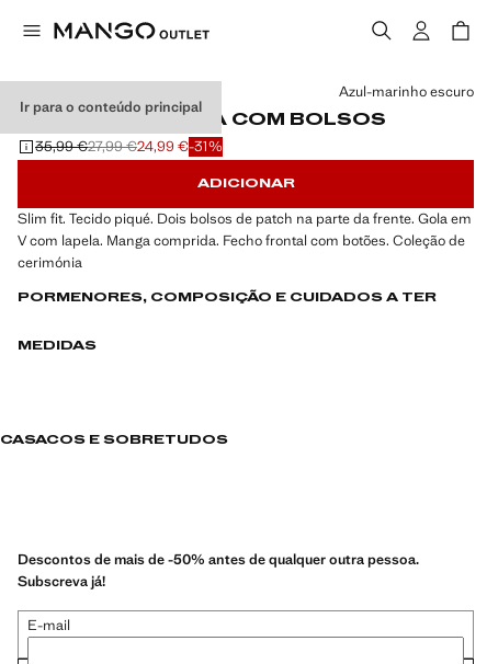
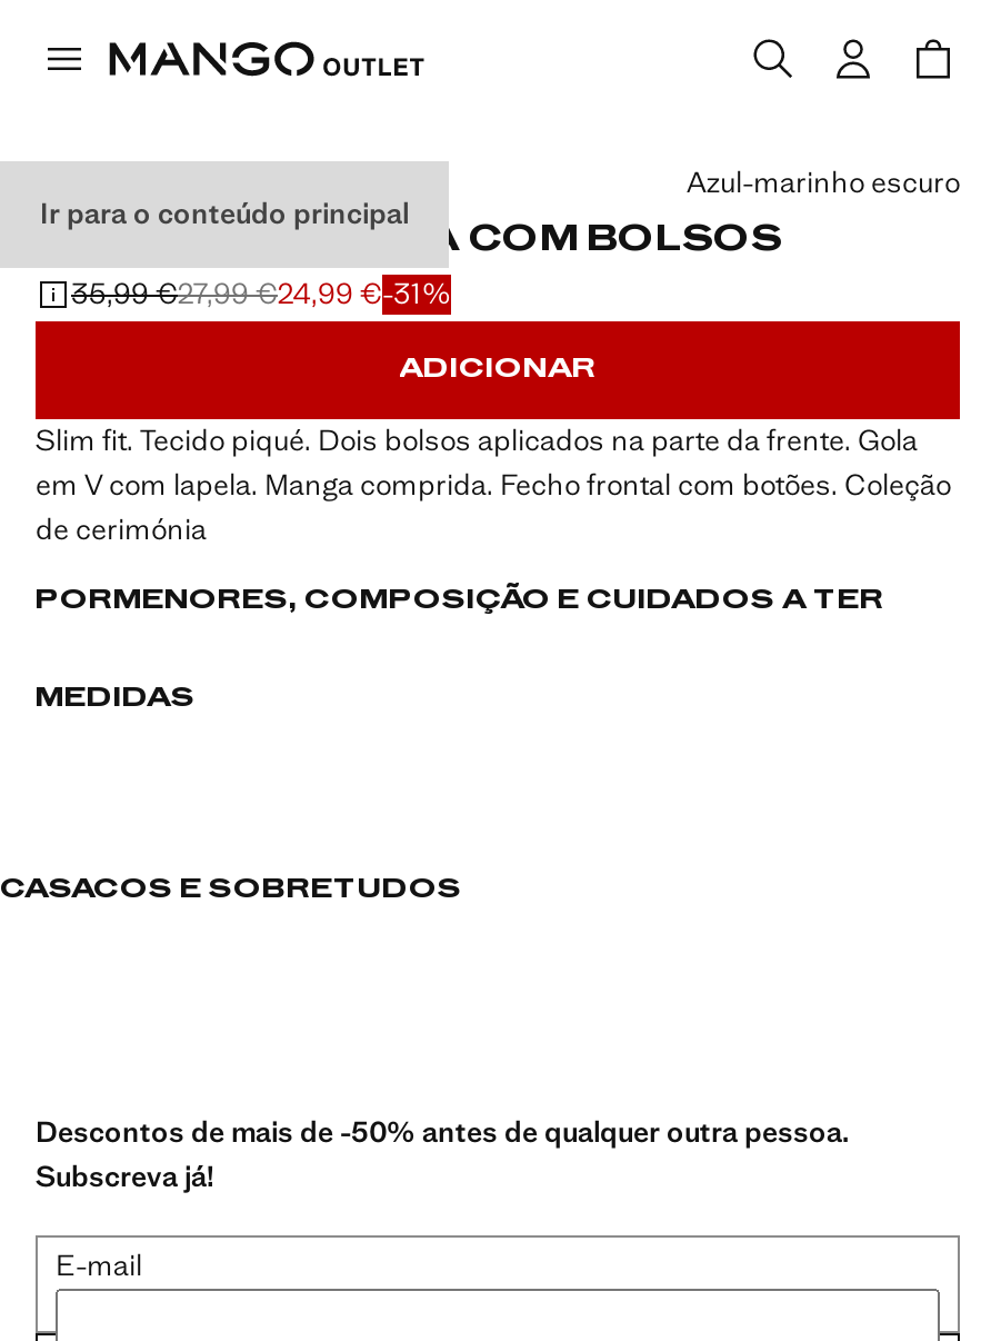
[18,209,472,272] Slim fit. Tecido piqué. Dois bolsos de patch na parte da frente. Gola em | V com lapela. Manga comprida. Fecho frontal com botões. Coleção de | cerimónia -> [36,421,951,548] Slim fit. Tecido piqué. Dois bolsos aplicados na parte da frente. Gola | em V com lapela. Manga comprida. Fecho frontal com botões. Coleção | de cerimónia

